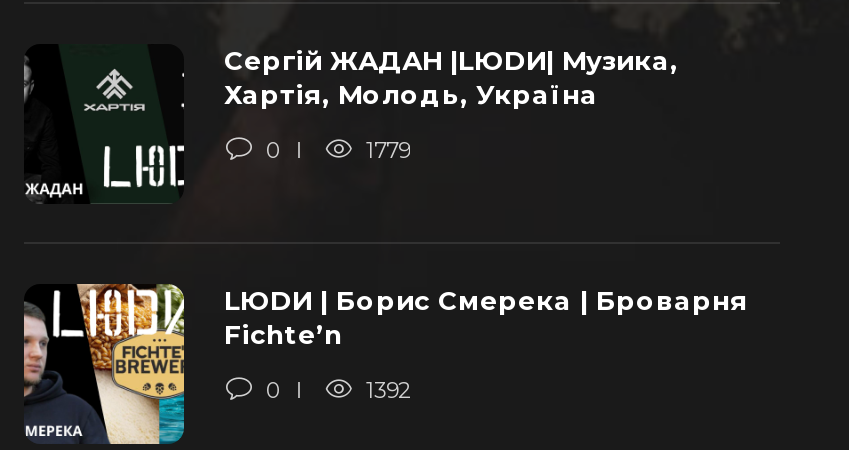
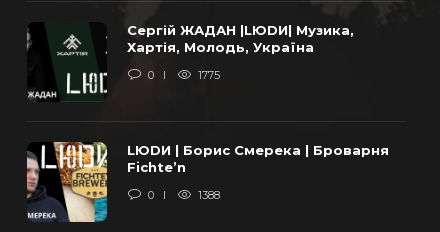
[360,135,410,163] 1779 -> [195,68,220,82] 1775
[360,375,410,403] 1392 -> [195,188,220,202] 1388

